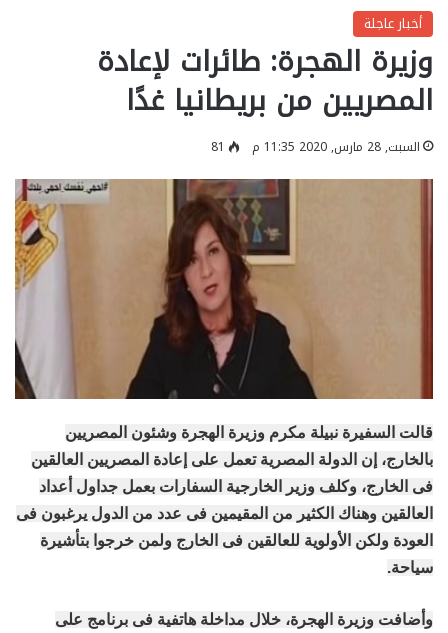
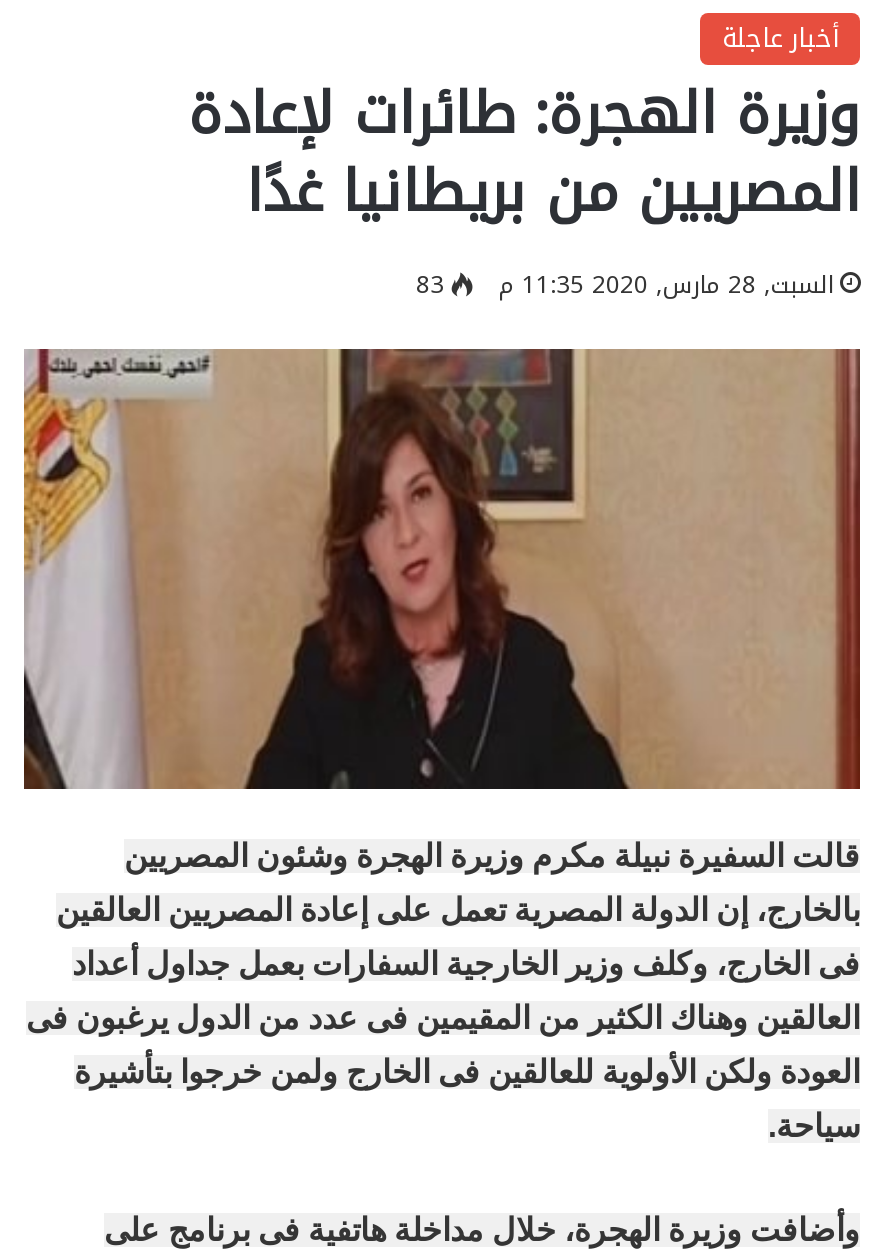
[211,135,225,157] 81 -> [416,262,444,306] 83

